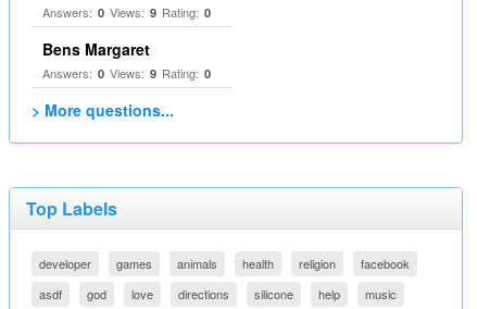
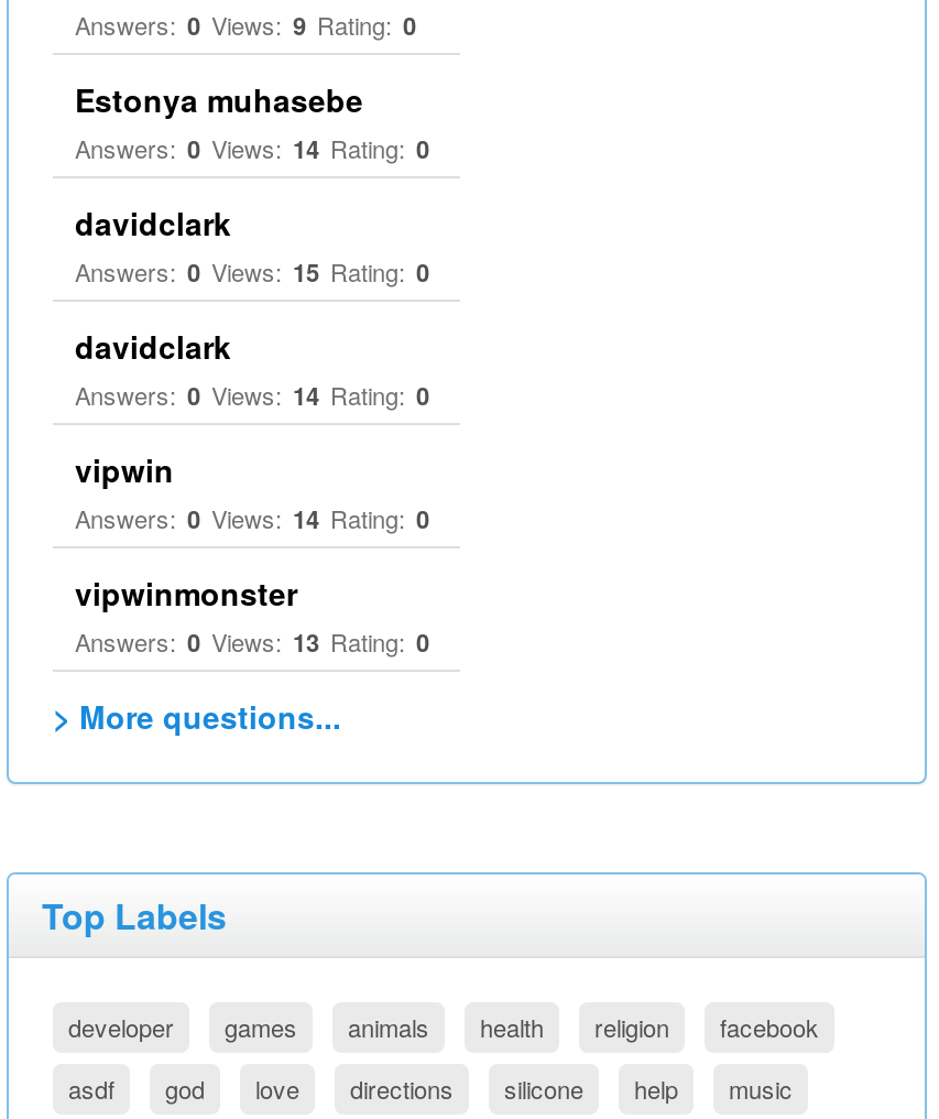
[42,38,211,82] Bens Margaret | Answers: 0 Views: 9 Rating: 0 -> [75,77,429,659] Estonya muhasebe | Answers: 0 Views: 14 Rating: 0 | davidclark | Answers: 0 Views: 15 Rating: 0 | davidclark | Answers: 0 Views: 14 Rating: 0 | vipwin | Answers: 0 Views: 14 Rating: 0 | vipwinmonster | Answers: 0 Views: 13 Rating: 0

